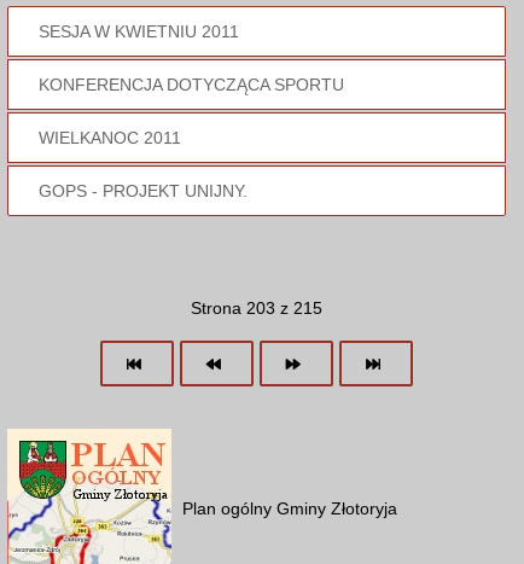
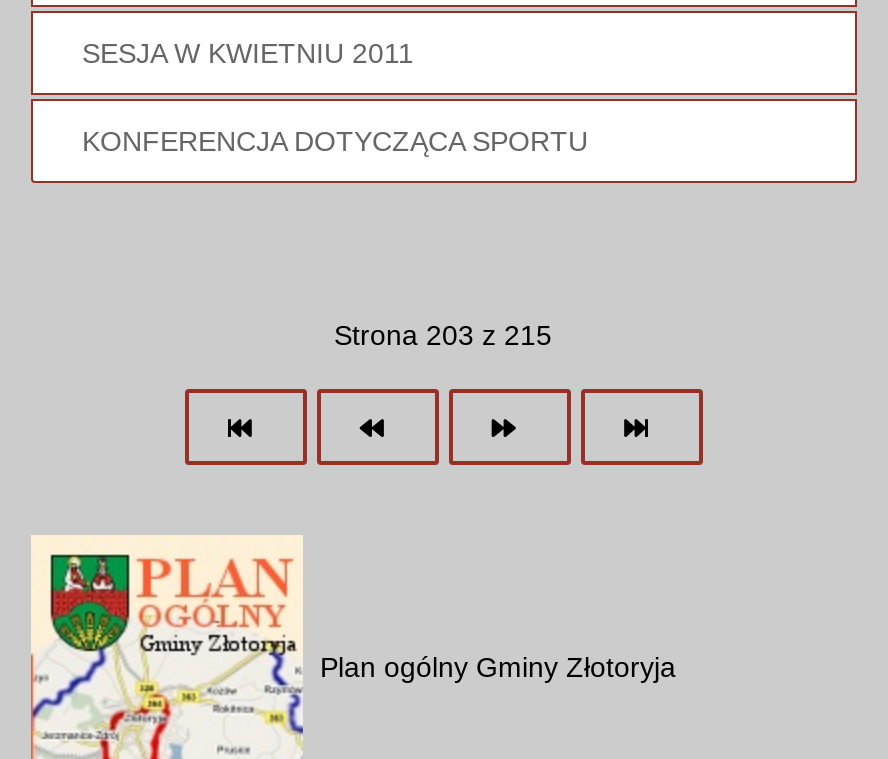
[38,128,247,201] WIELKANOC 2011 | GOPS - PROJEKT UNIJNY. -> none

